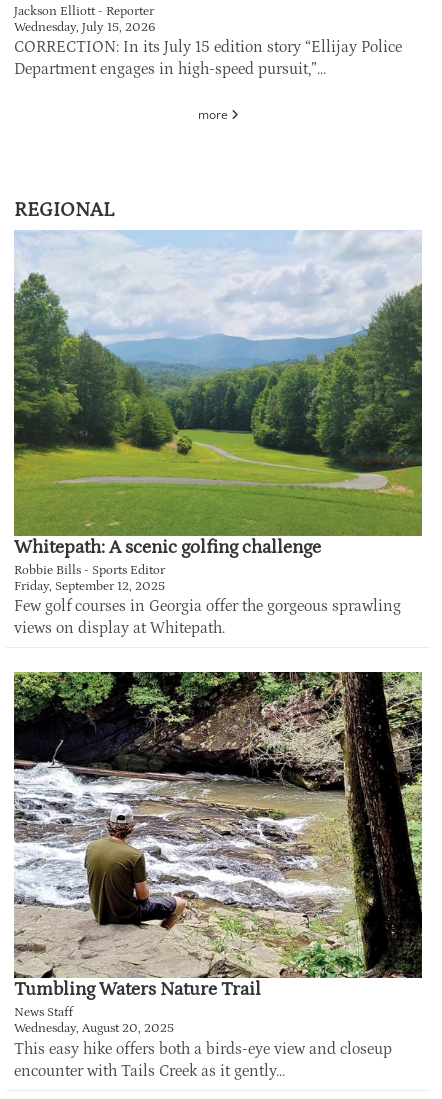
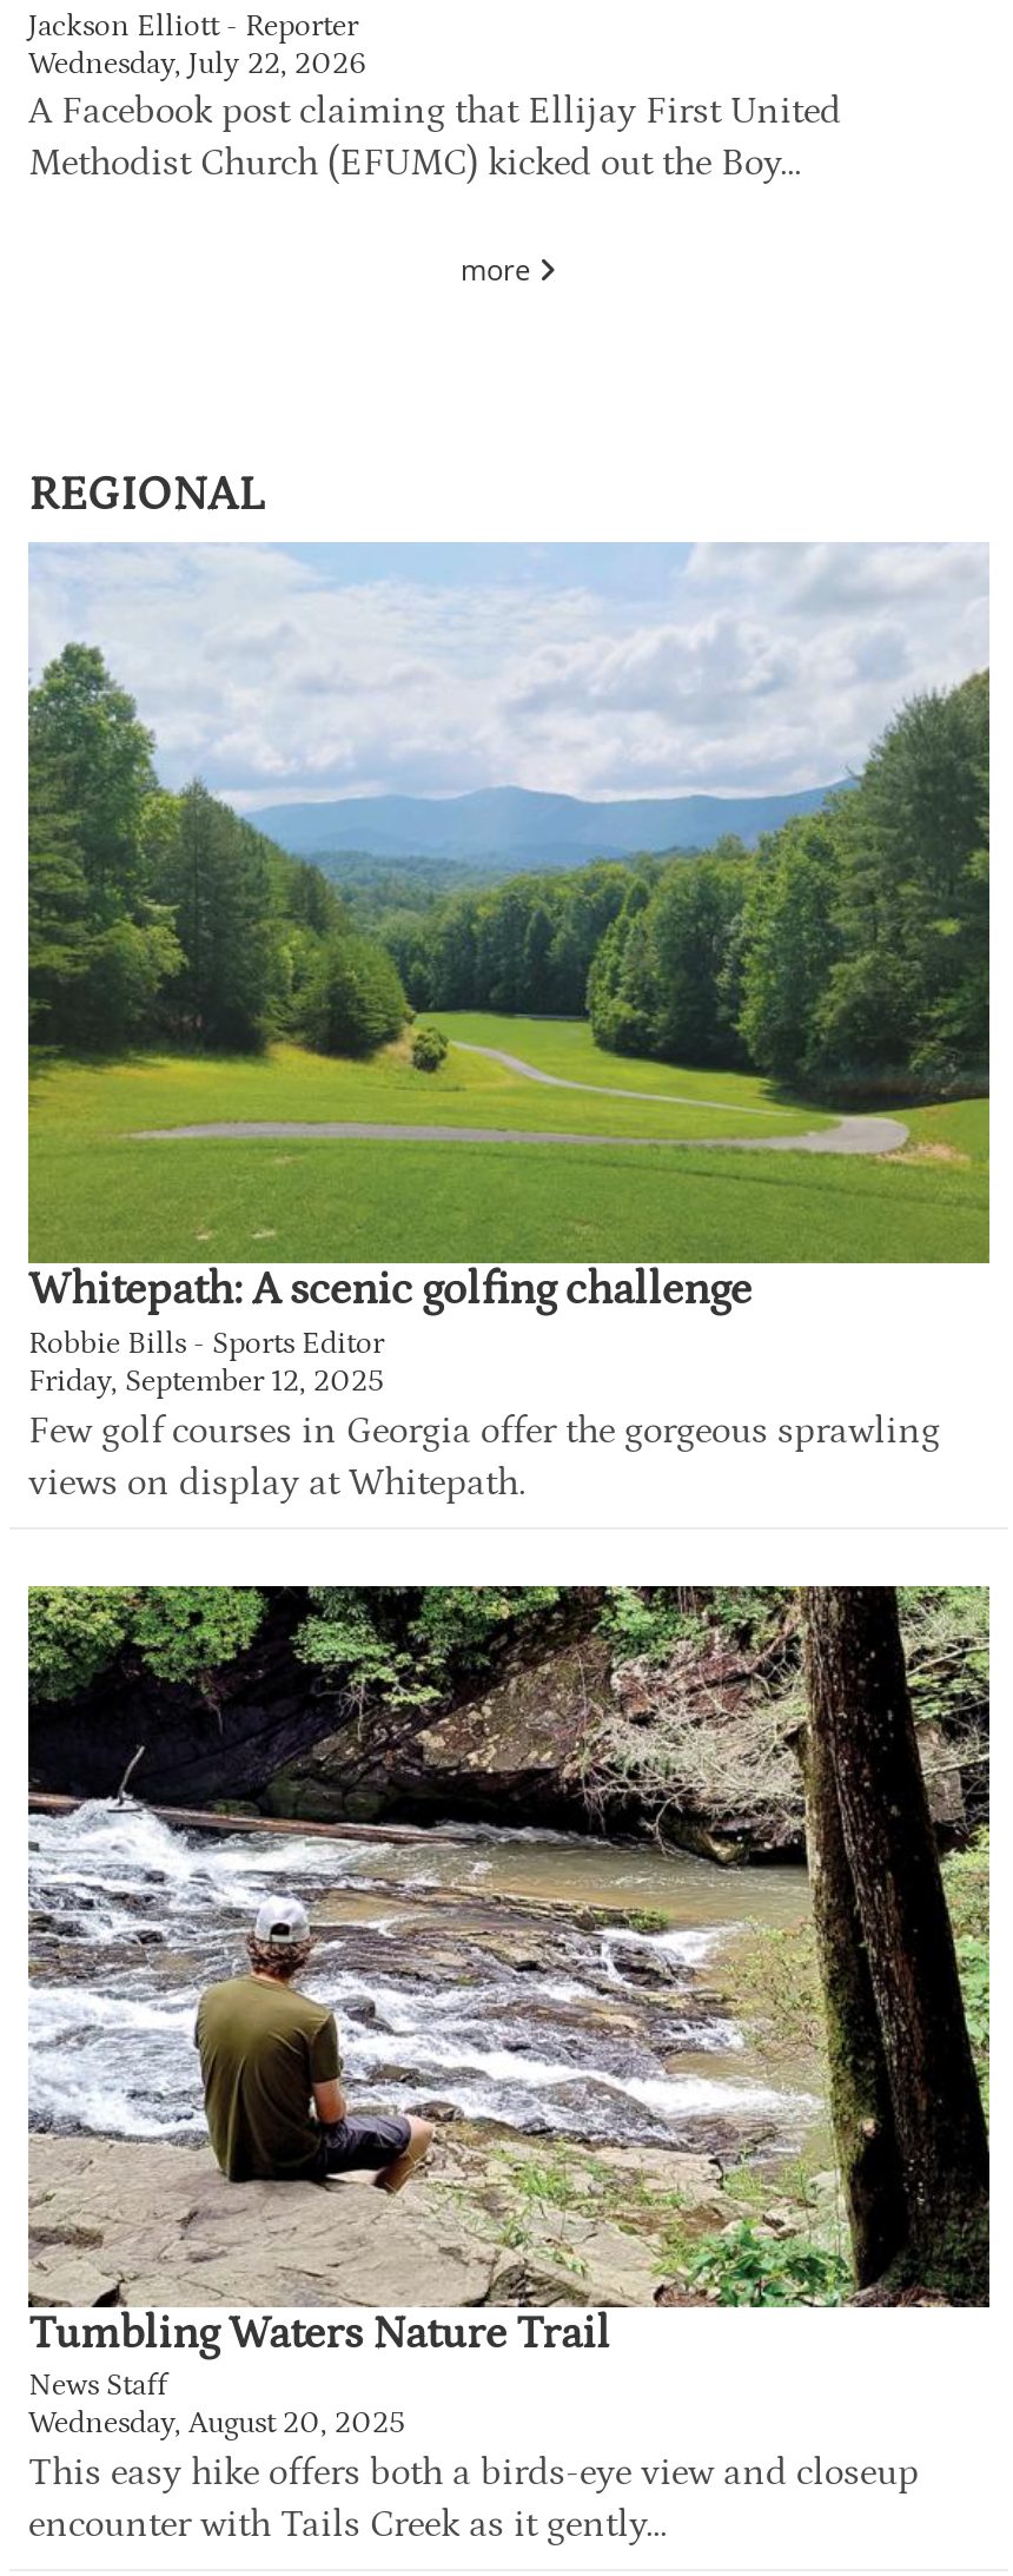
[14,20,402,78] Wednesday, July 15, 2026 | CORRECTION: In its July 15 edition story “Ellijay Police | Department engages in high-speed pursuit,”... -> [28,46,841,184] Wednesday, July 22, 2026 | A Facebook post claiming that Ellijay First United | Methodist Church (EFUMC) kicked out the Boy...

